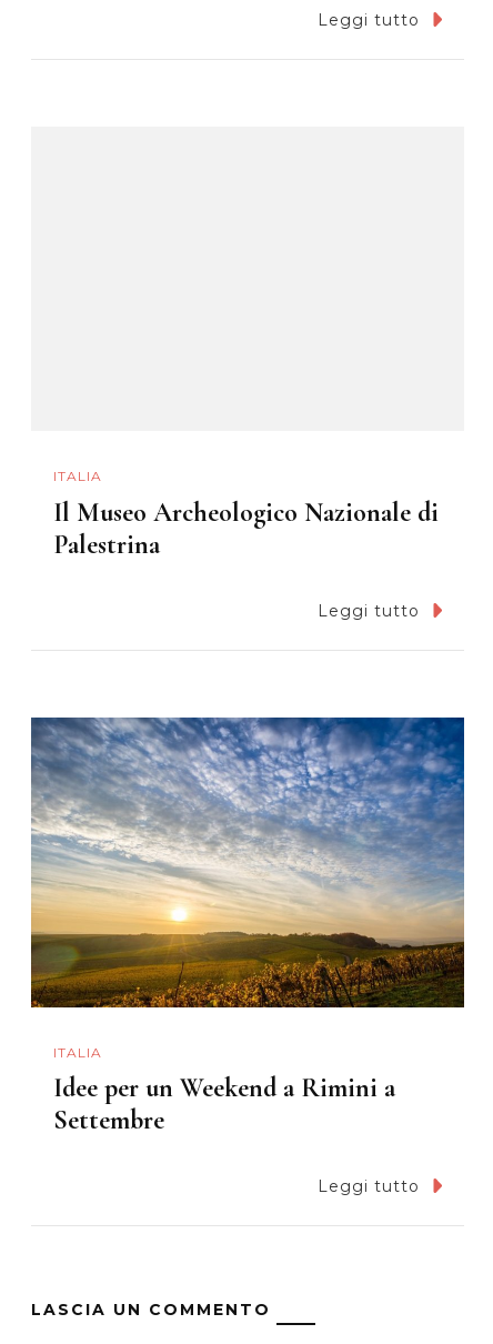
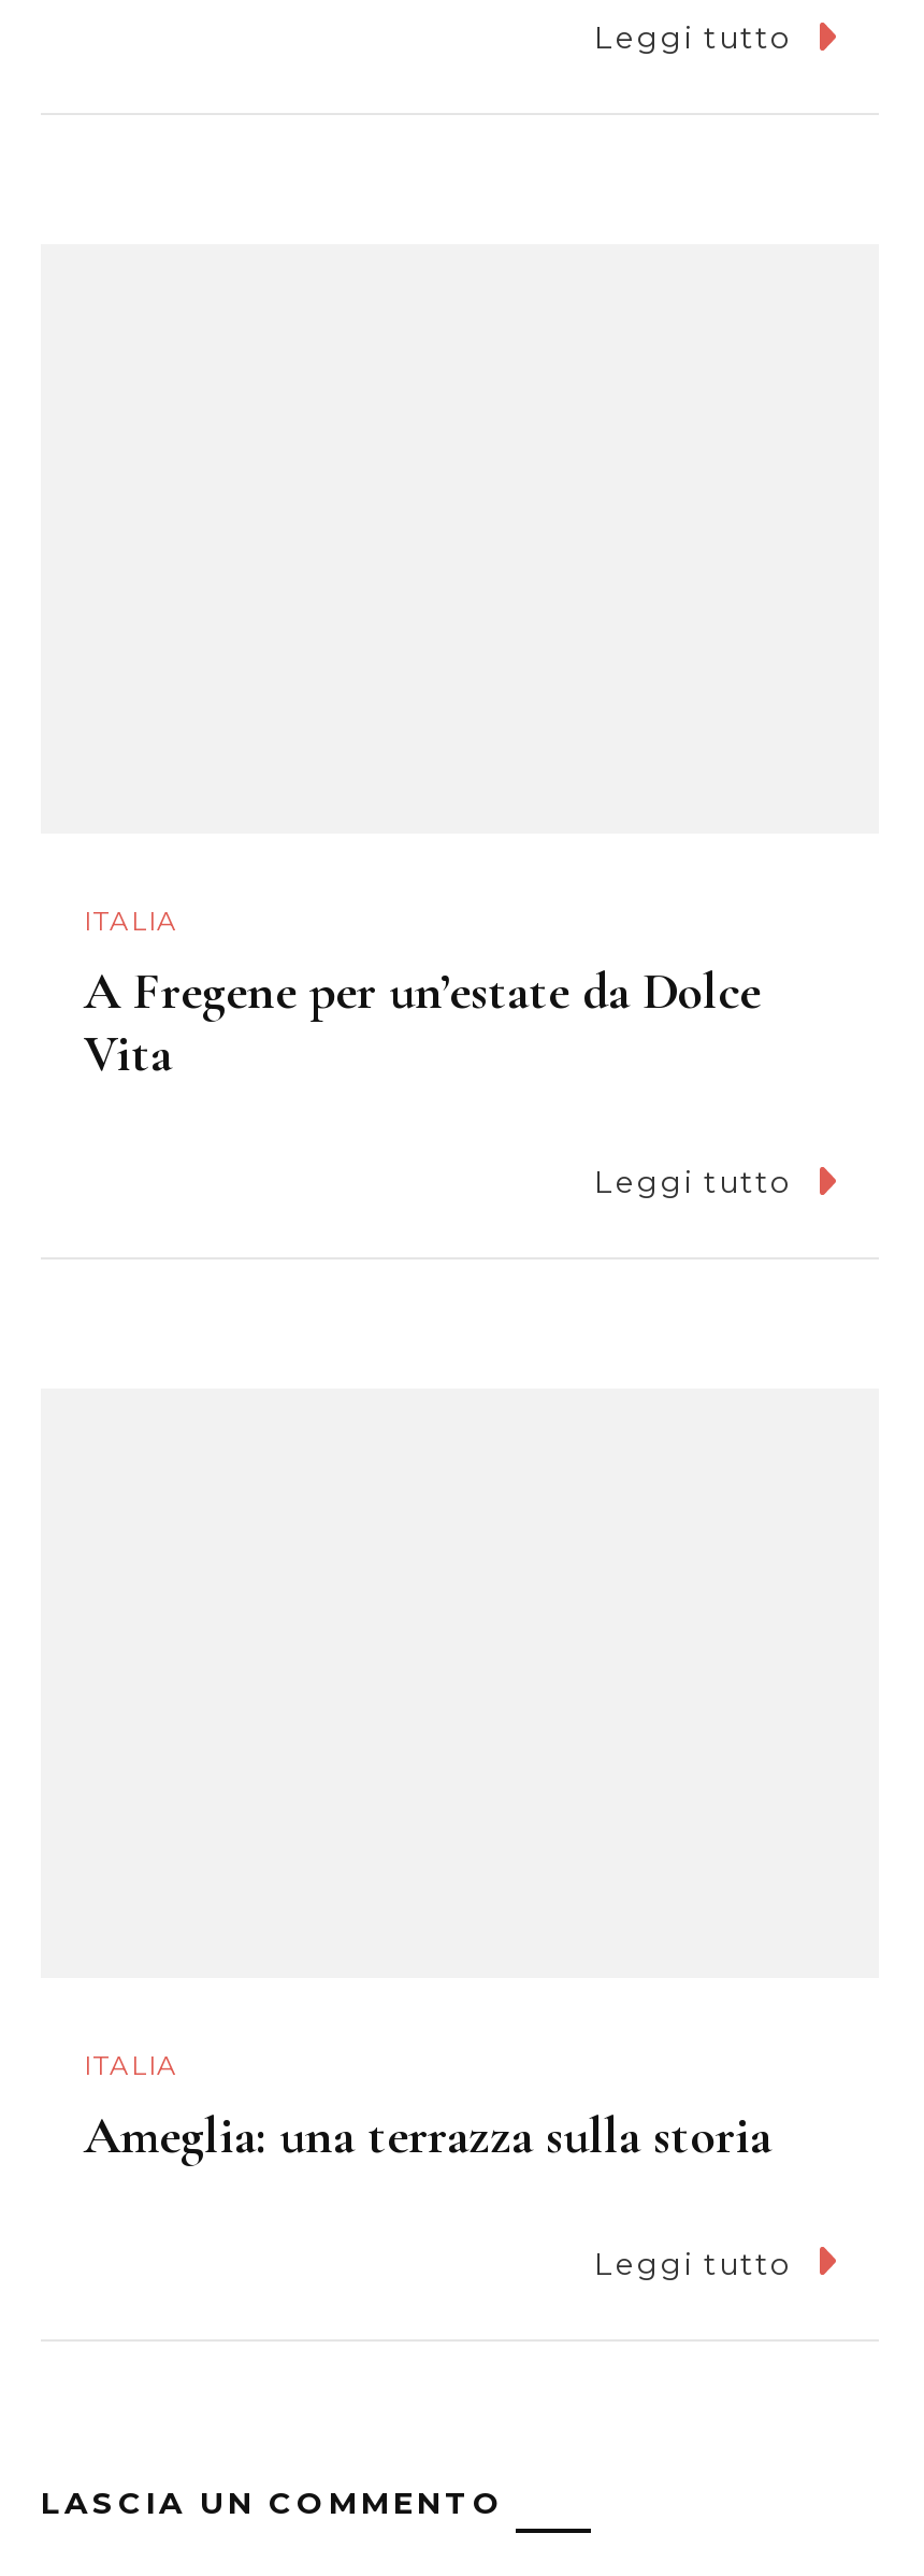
[53,496,439,561] Il Museo Archeologico Nazionale di | Palestrina -> [84,960,761,1085] A Fregene per un’estate da Dolce | Vita
[30,716,465,1009] [image] -> none
[53,1072,395,1137] Idee per un Weekend a Rimini a | Settembre -> [84,2104,771,2166] Ameglia: una terrazza sulla storia

